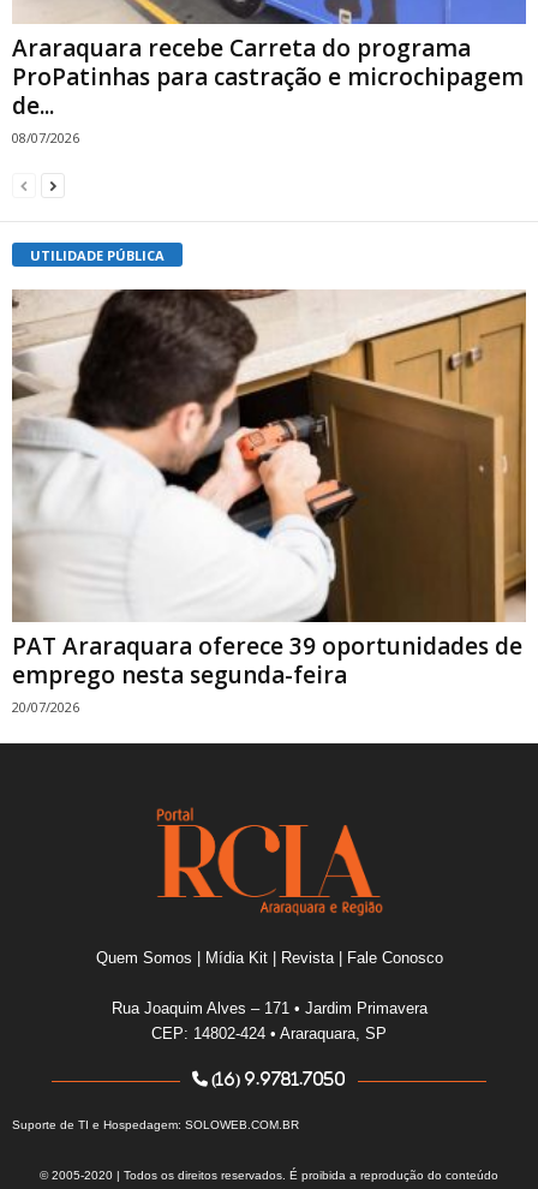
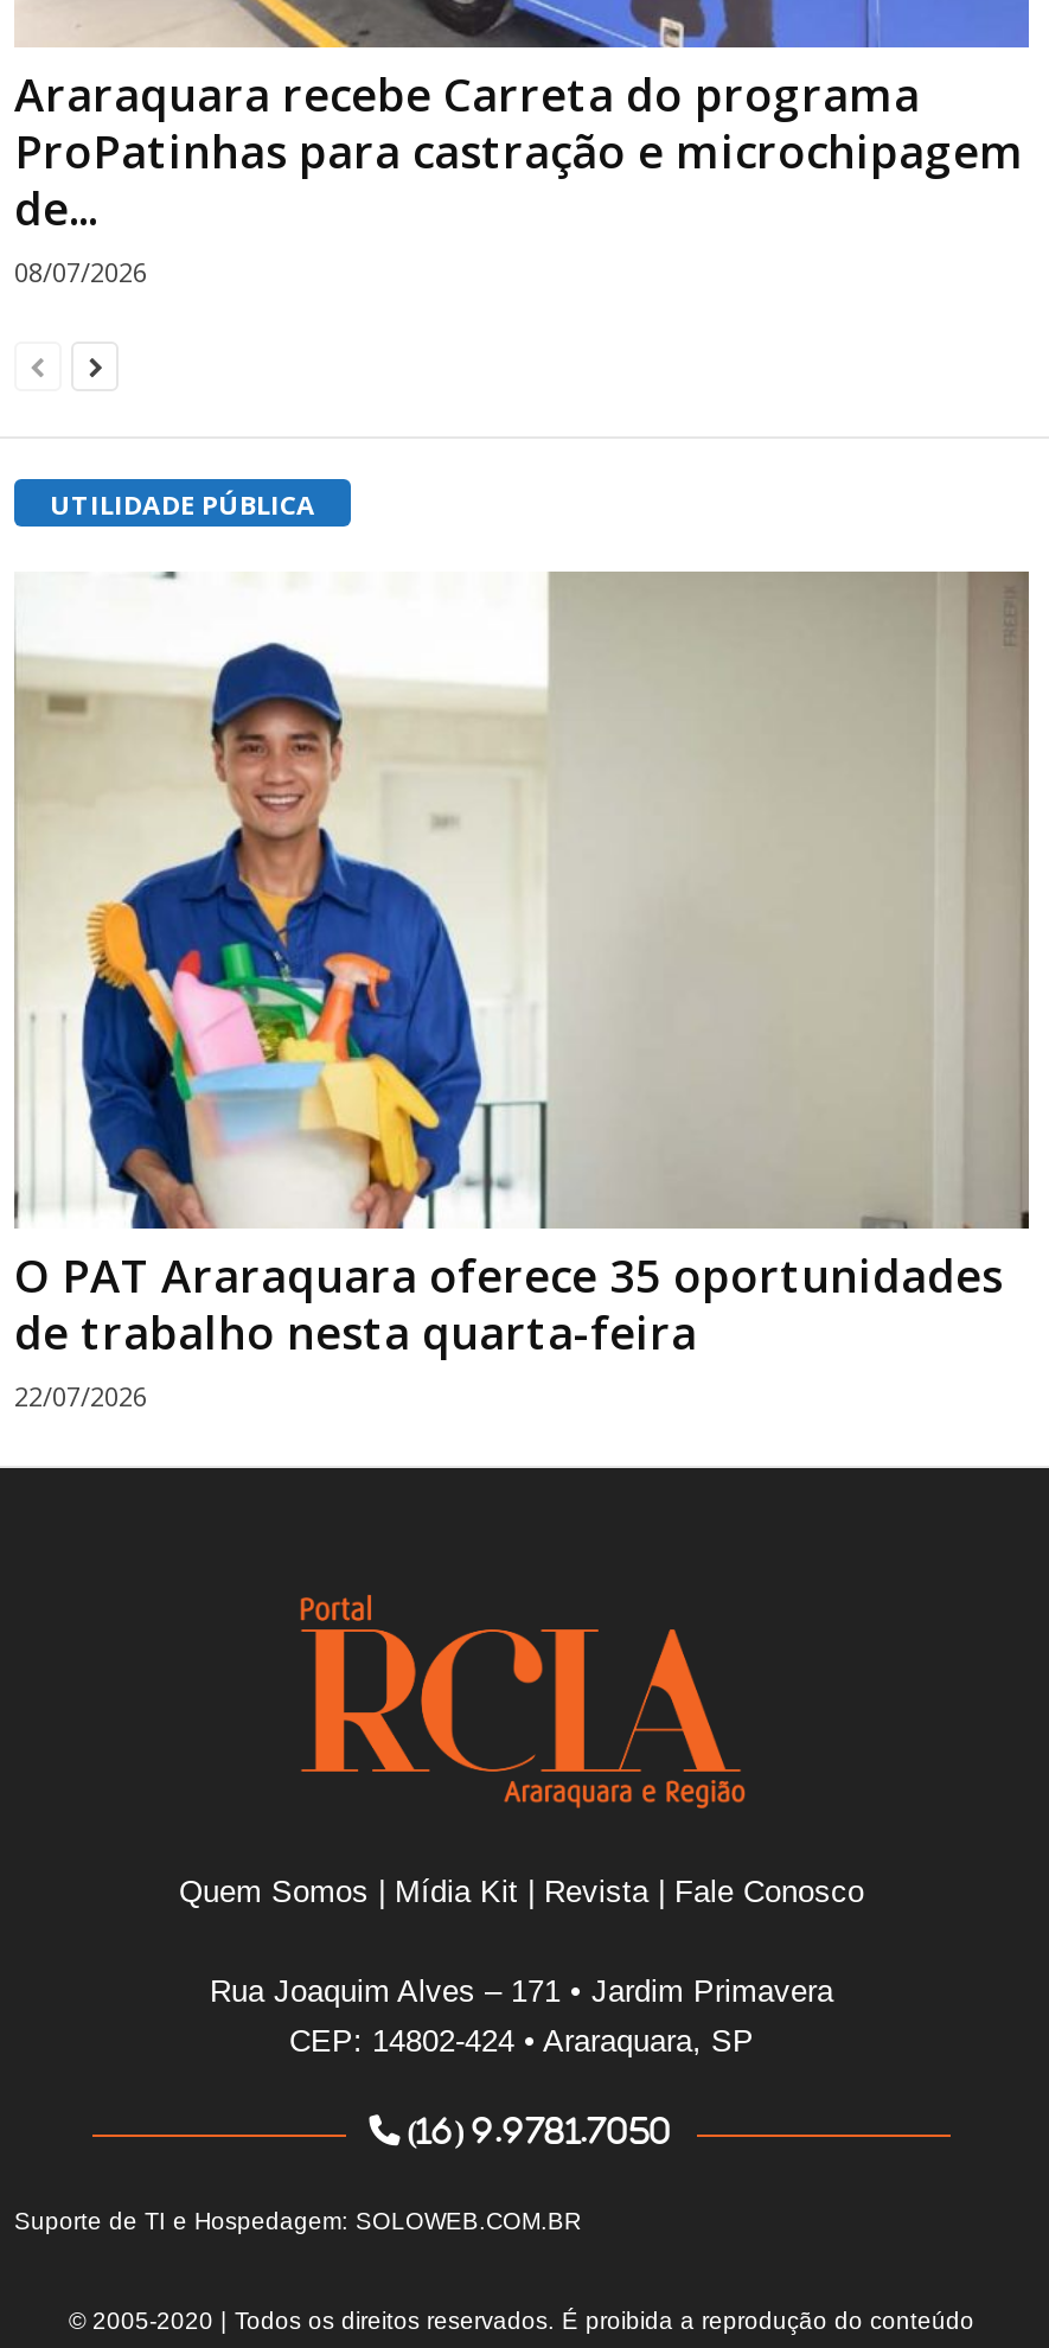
[11,288,527,715] [image] | PAT Araraquara oferece 39 oportunidades de | emprego nesta segunda-feira | 20/07/2026 -> [14,572,1031,1413] [image] | O PAT Araraquara oferece 35 oportunidades | de trabalho nesta quarta-feira | 22/07/2026

